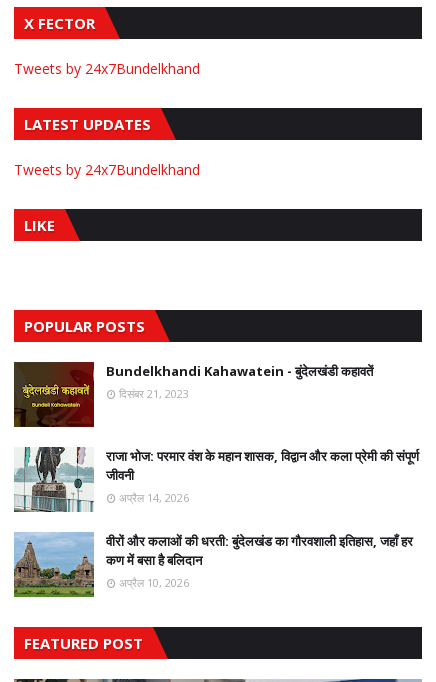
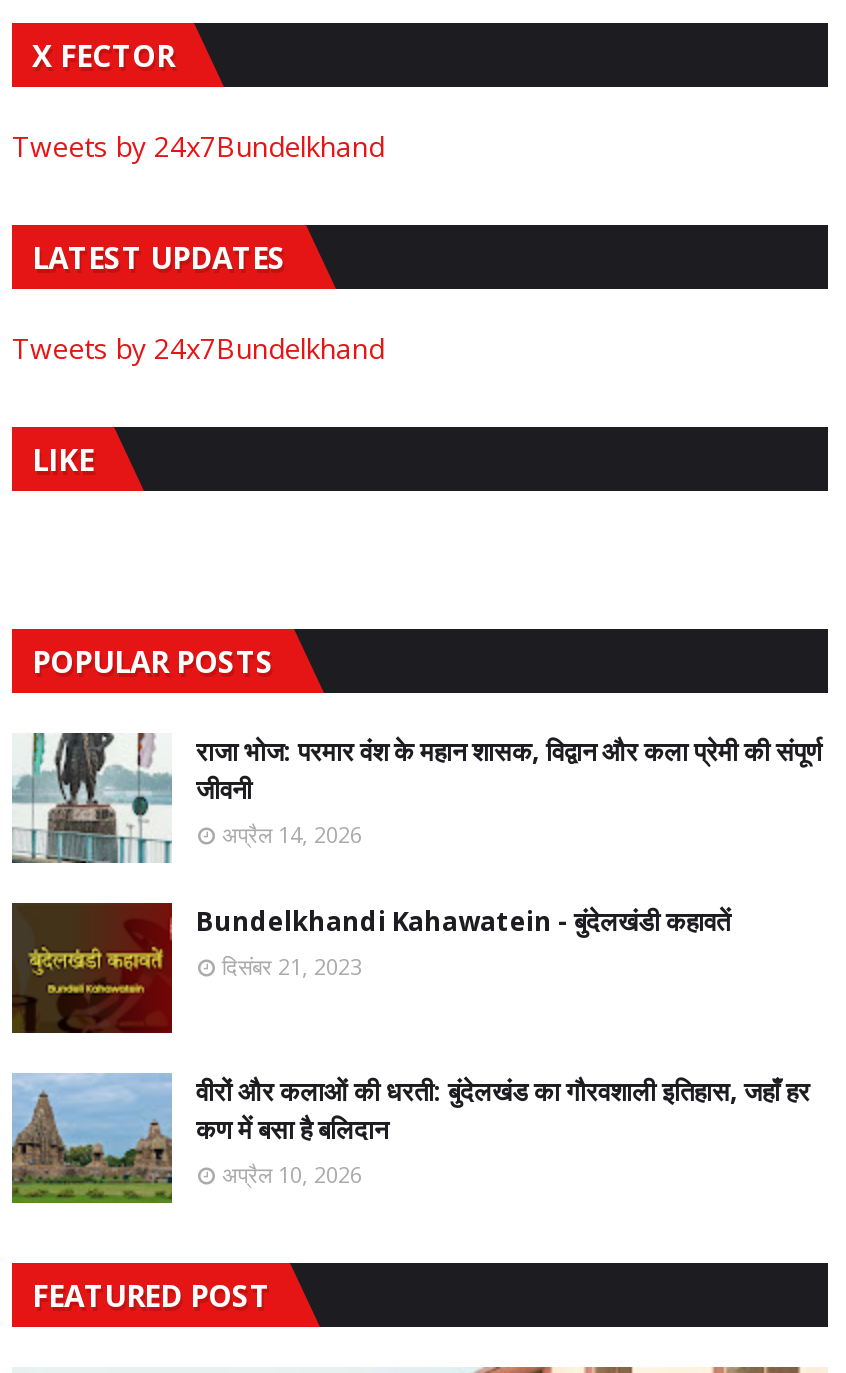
moved [13,361,373,428] -> [10,901,730,1035]: [image] | Bundelkhandi Kahawatein - बुंदेलखंडी कहावतें | दिसंबर 21, 2023
moved [14,445,419,514] -> [12,729,822,867]: [image] | राजा भोज: परमार वंश के महान शासक, विद्वान और कला प्रेमी की संपूर्ण | जीवनी | अप्रैल 14, 2026

